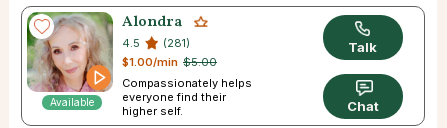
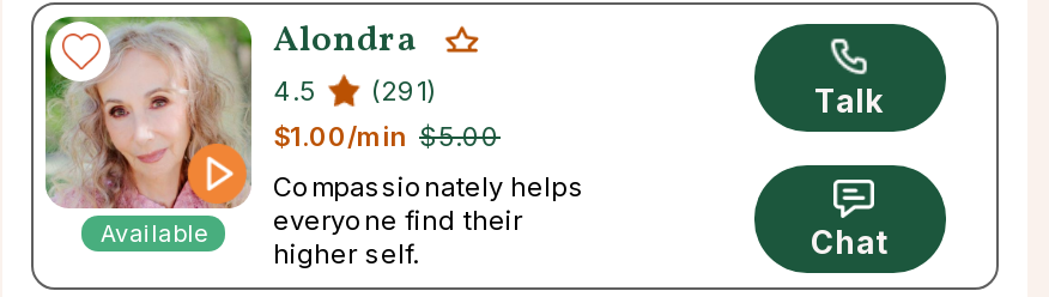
[122,36,190,50] 4.5 (281) -> [273,74,436,108] 4.5 (291)

